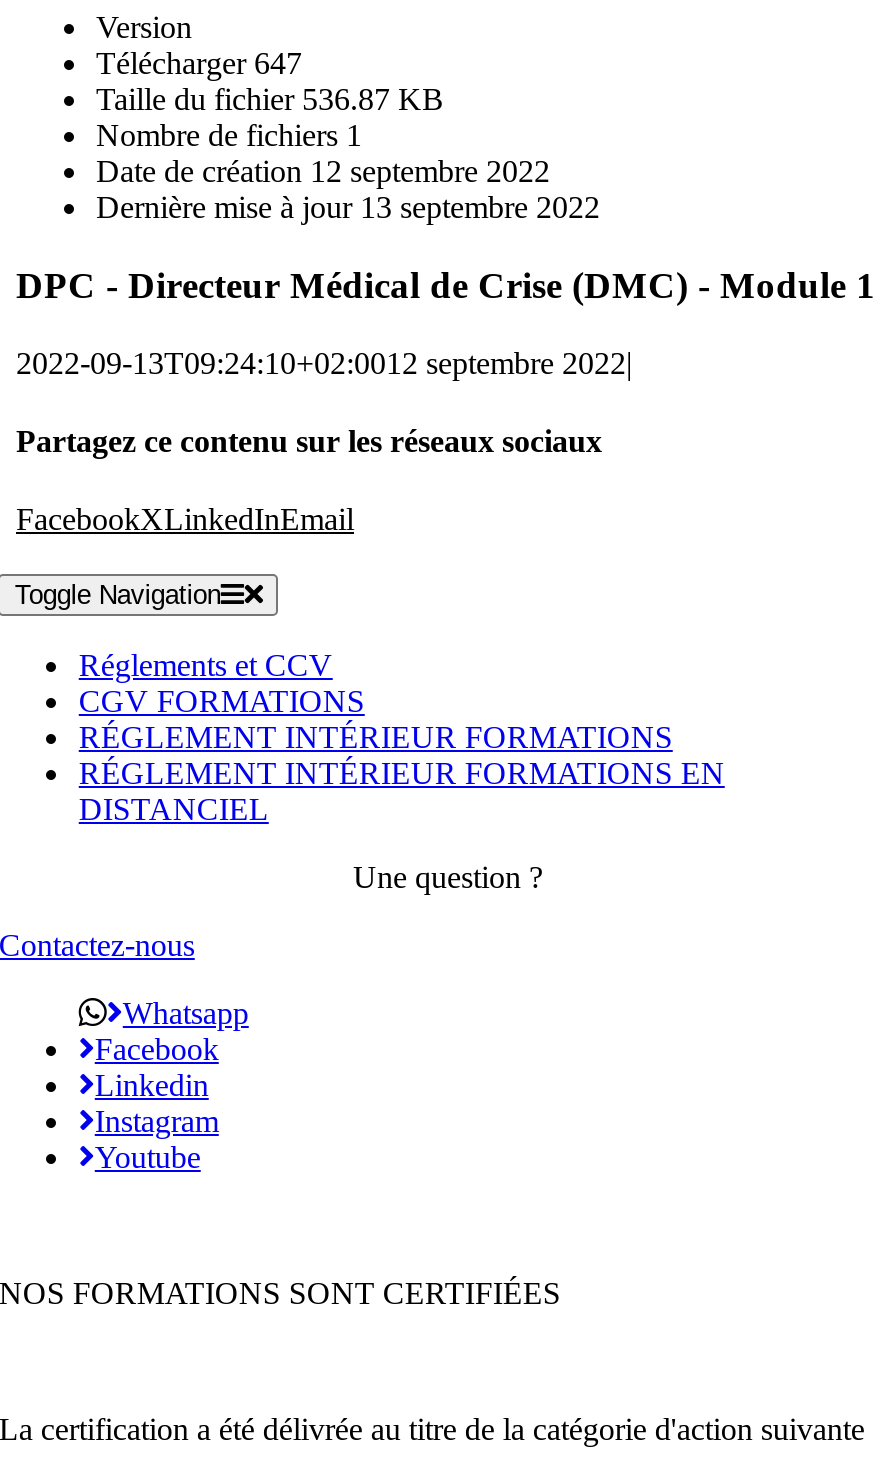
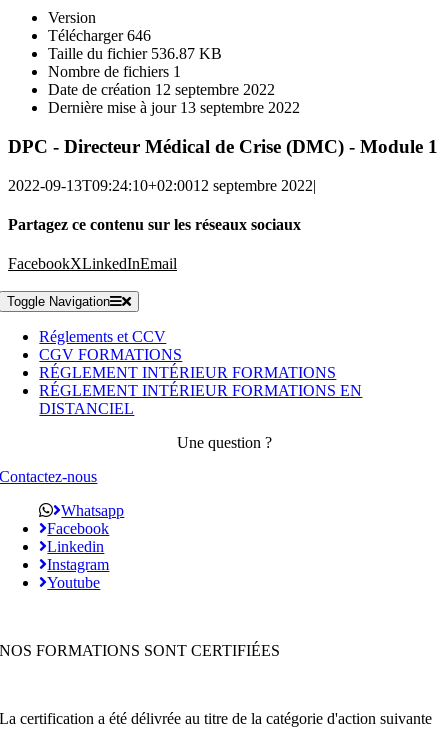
[96,47,302,81] Télécharger 647 -> [48,27,151,44] Télécharger 646

